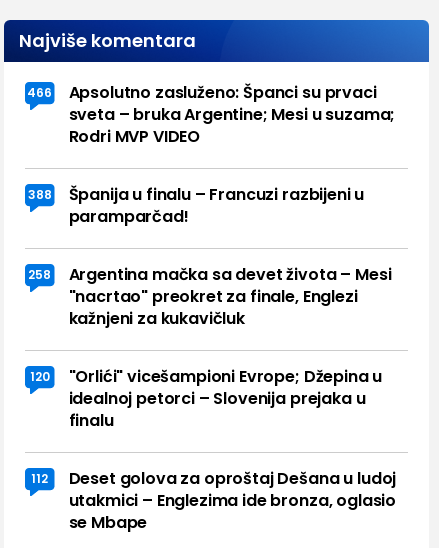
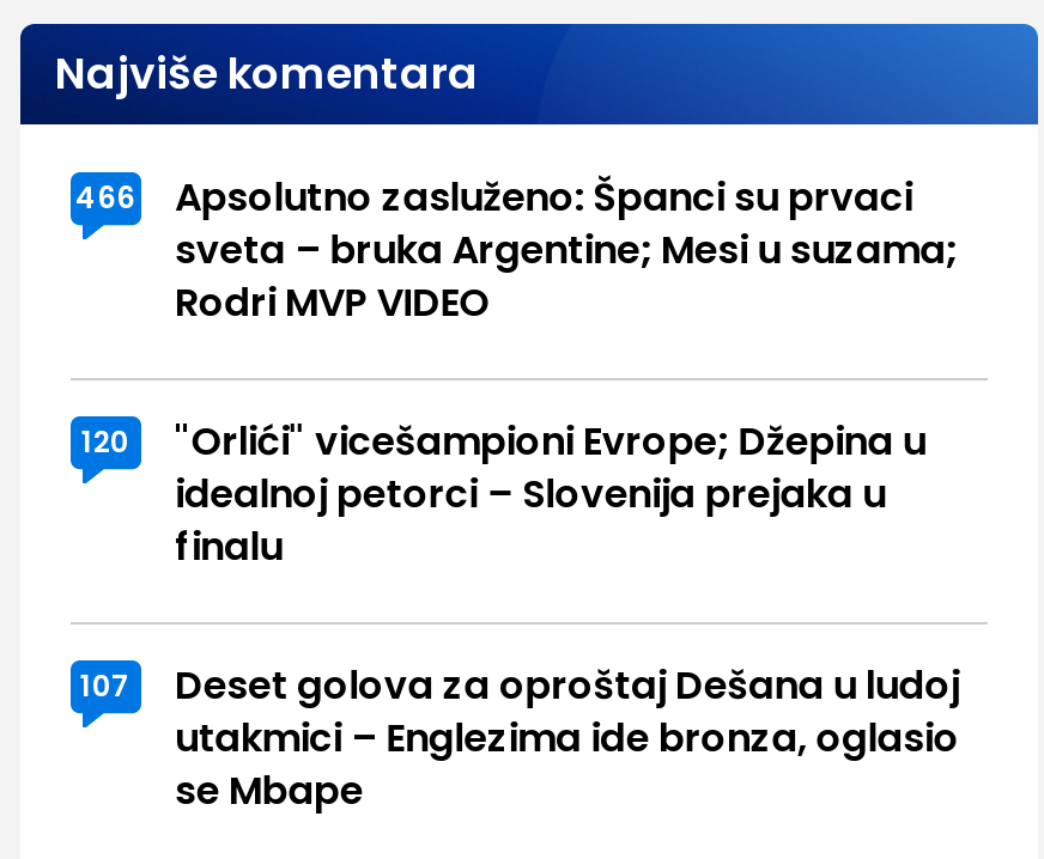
[27,183,391,330] 388 | Španija u finalu – Francuzi razbijeni u | paramparčad! | 258 | Argentina mačka sa devet života – Mesi | "nacrtao" preokret za finale, Englezi | kažnjeni za kukavičluk -> none
[31,467,396,490] 112 Deset golova za oproštaj Dešana u ludoj -> [80,658,960,713] 107 Deset golova za oproštaj Dešana u ludoj

